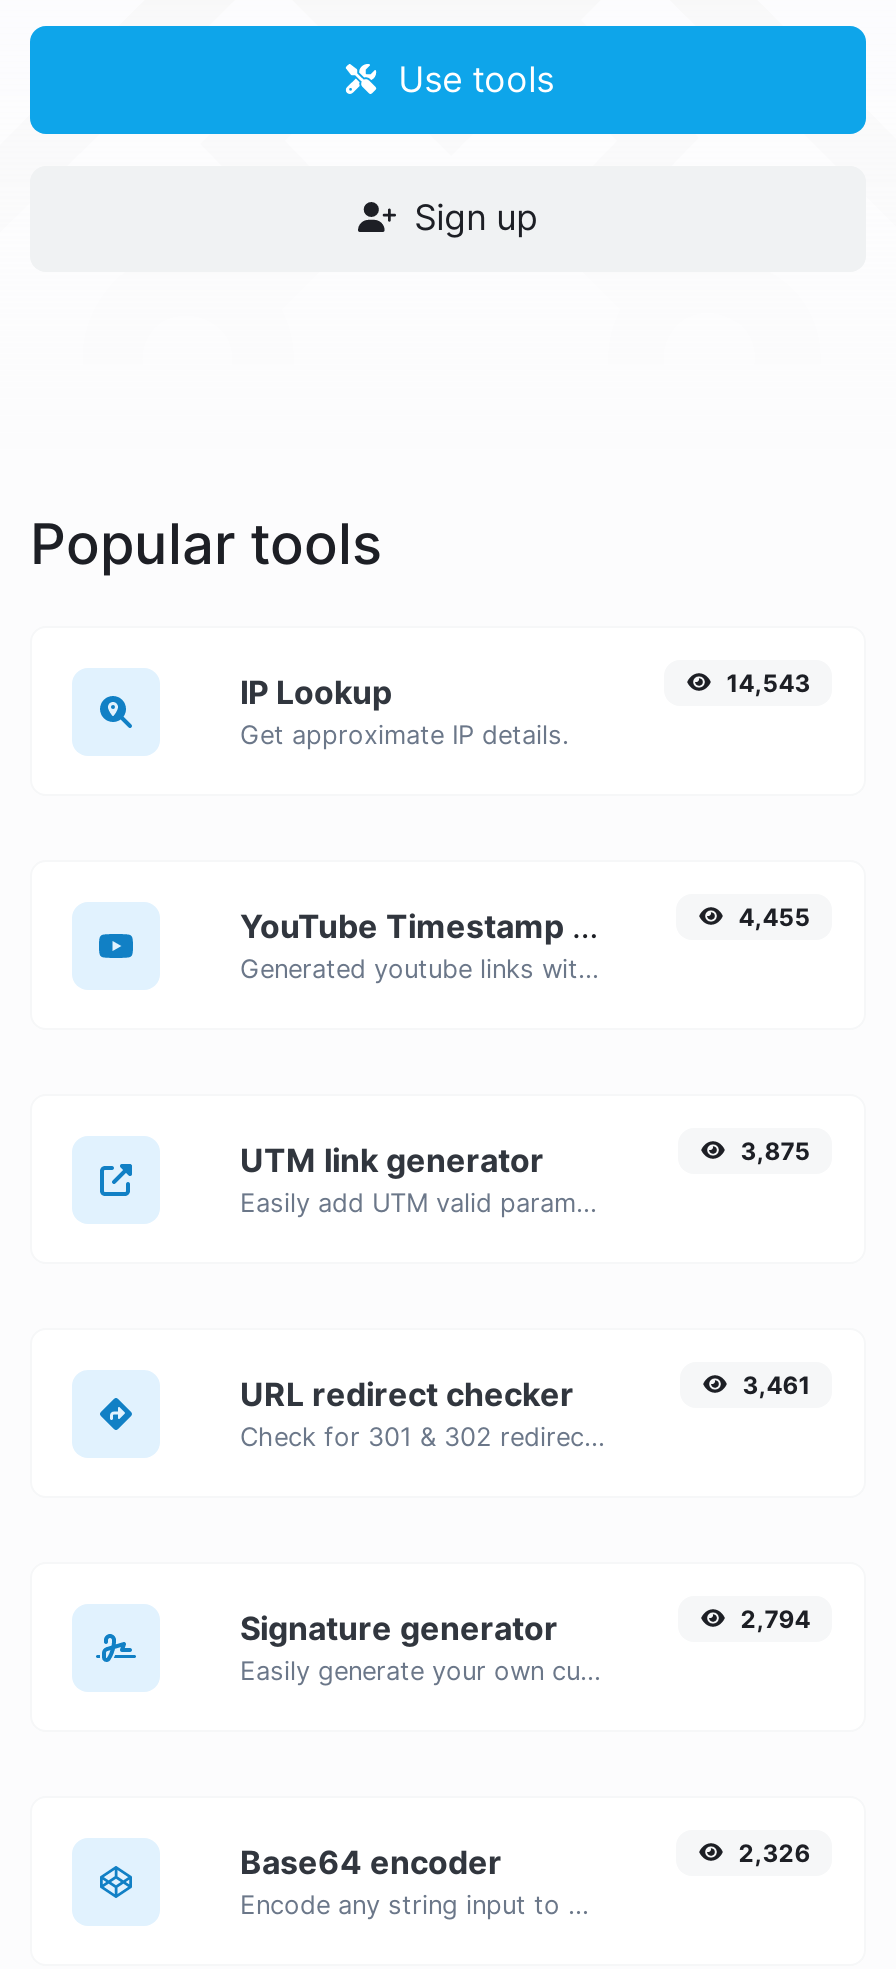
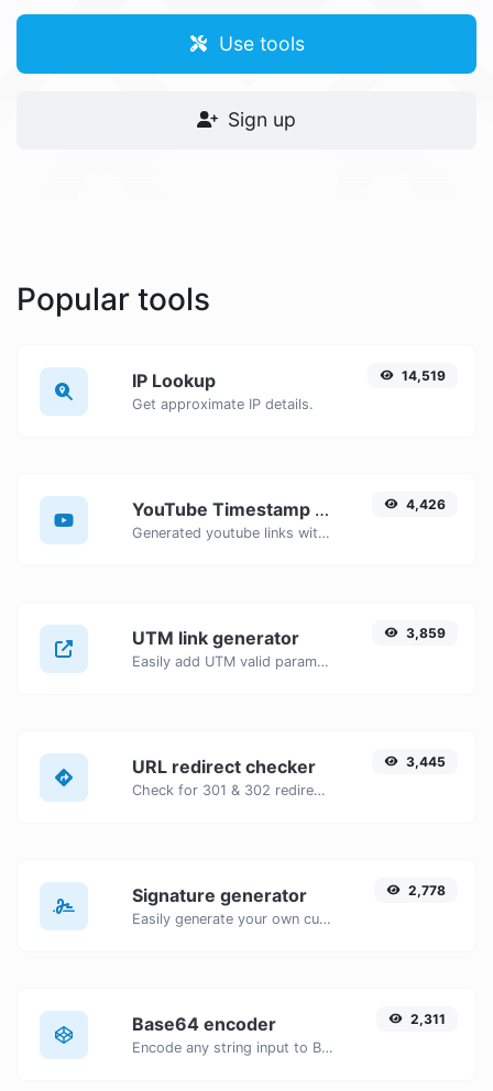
[720,667,810,697] 14,543 -> [399,367,446,383] 14,519
[732,901,810,931] 4,455 -> [403,496,446,512] 4,426
[734,1135,810,1165] 3,875 -> [403,624,446,641] 3,859
[736,1369,810,1399] 3,461 -> [403,753,446,769] 3,445
[734,1603,810,1633] 2,794 -> [405,882,446,898] 2,778
[732,1837,810,1867] 2,326 -> [407,1010,446,1027] 2,311

